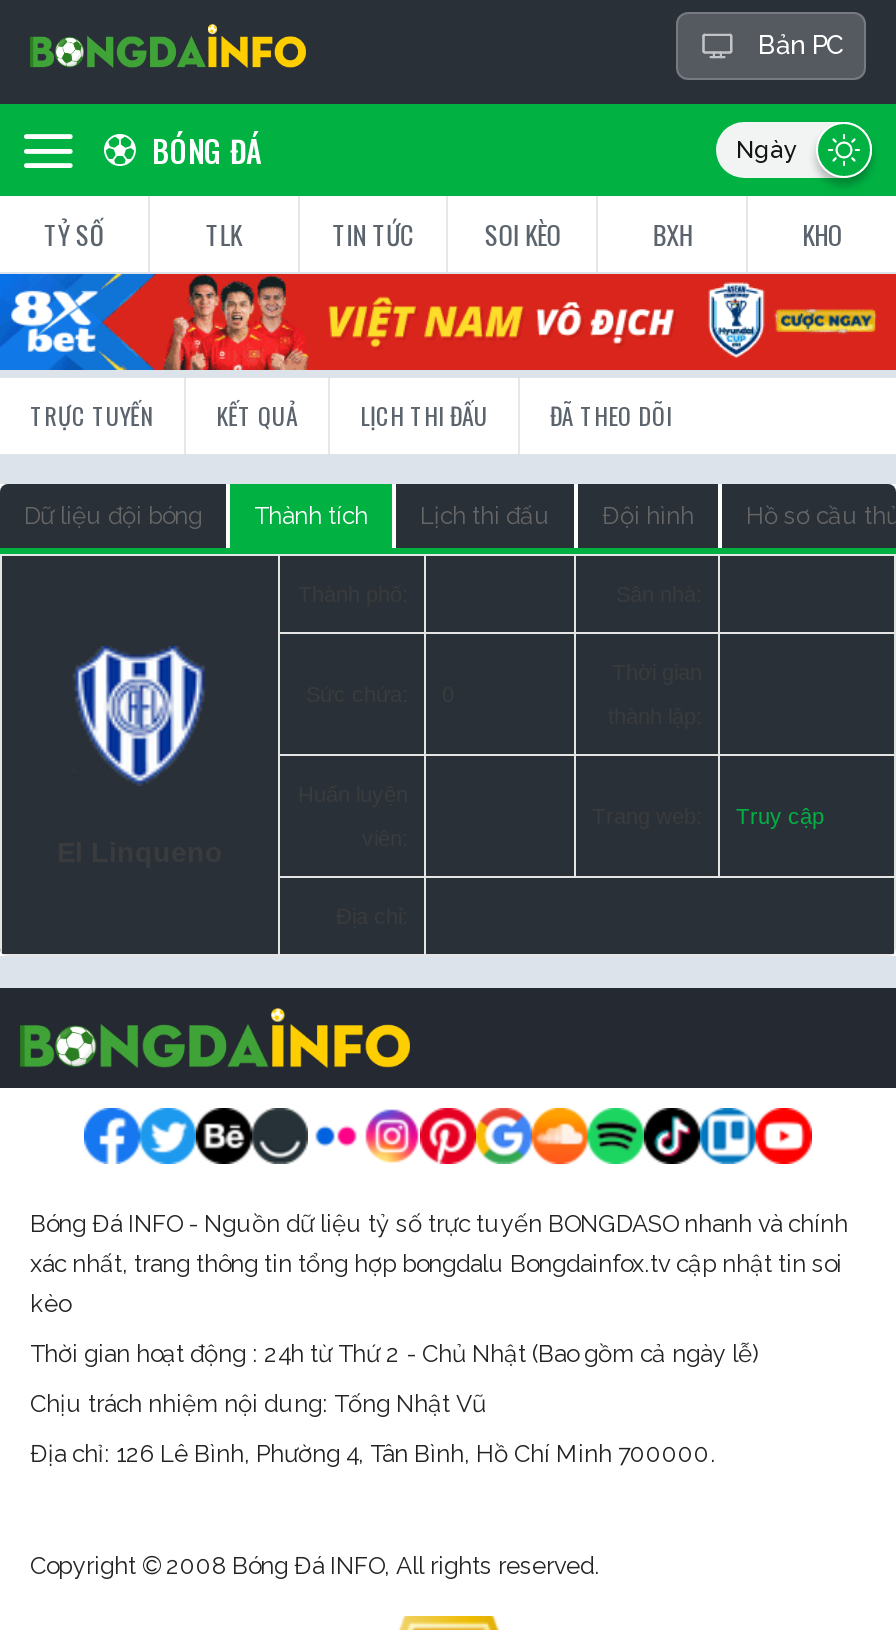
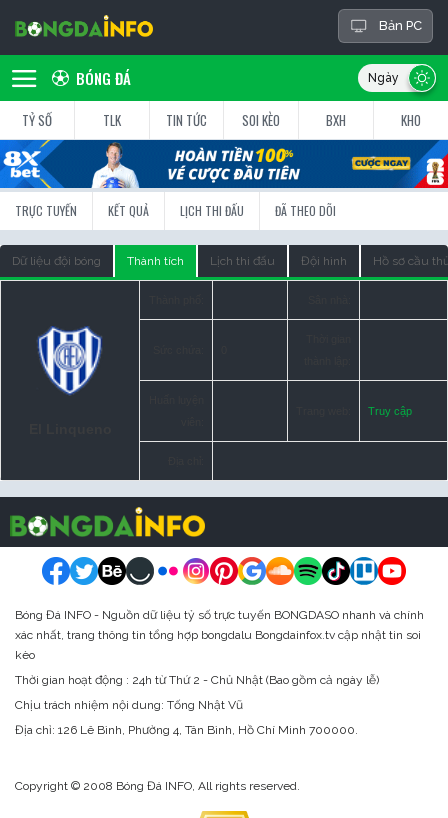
[8,272,890,372] [image] -> [3,139,445,189] [image]

